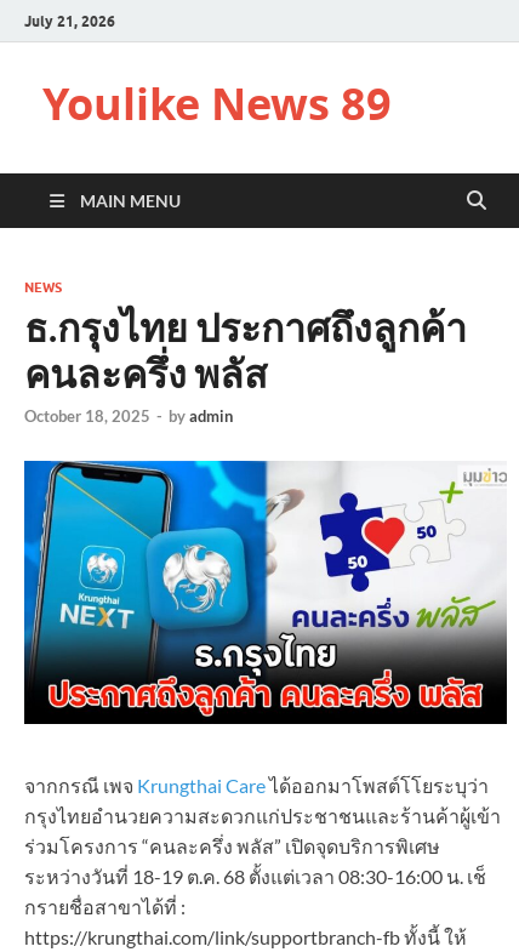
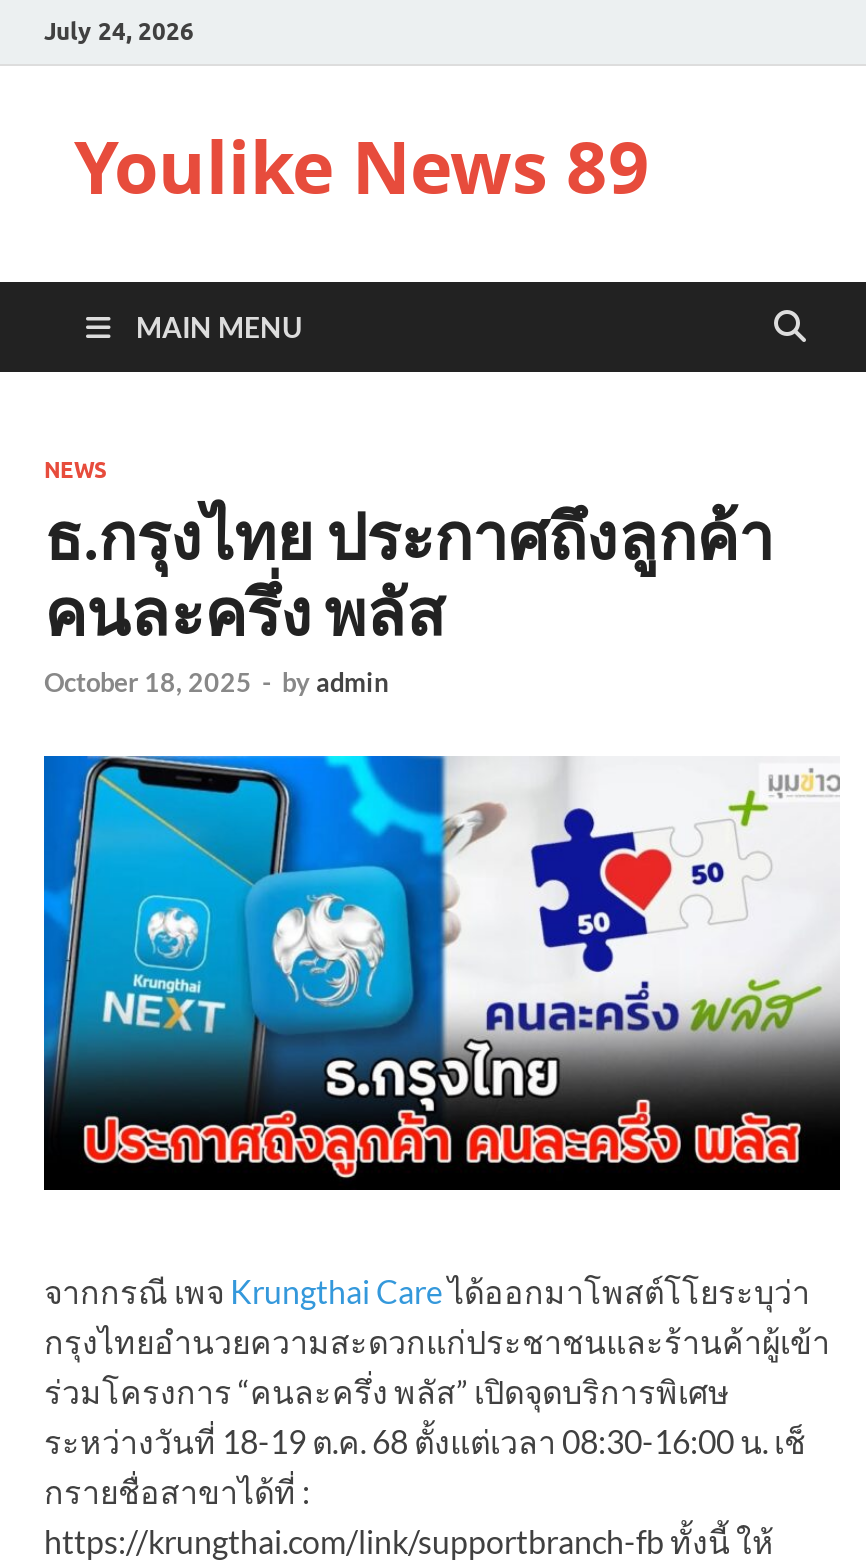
[24,12,115,30] July 21, 2026 -> [44,15,194,45] July 24, 2026

